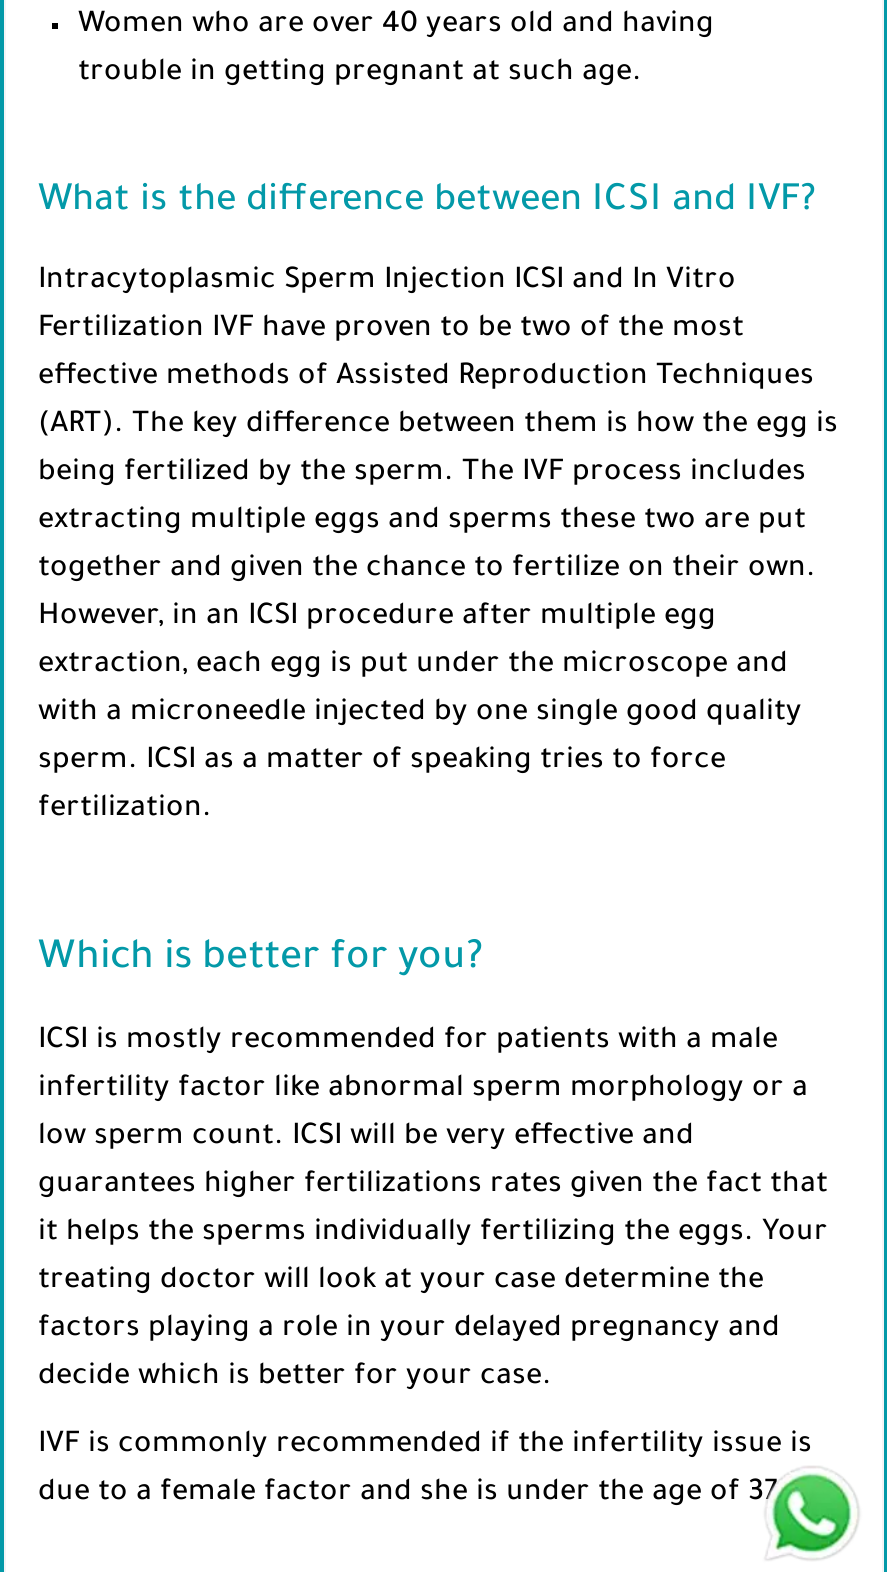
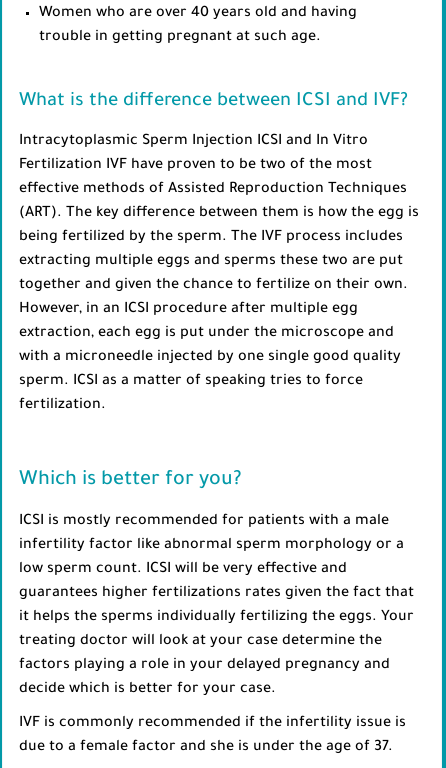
[770,1471,854,1555] [image] -> none

